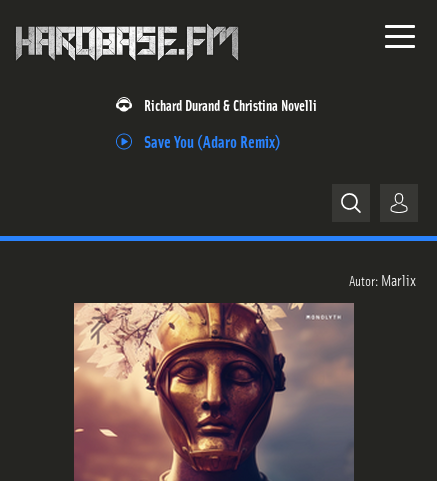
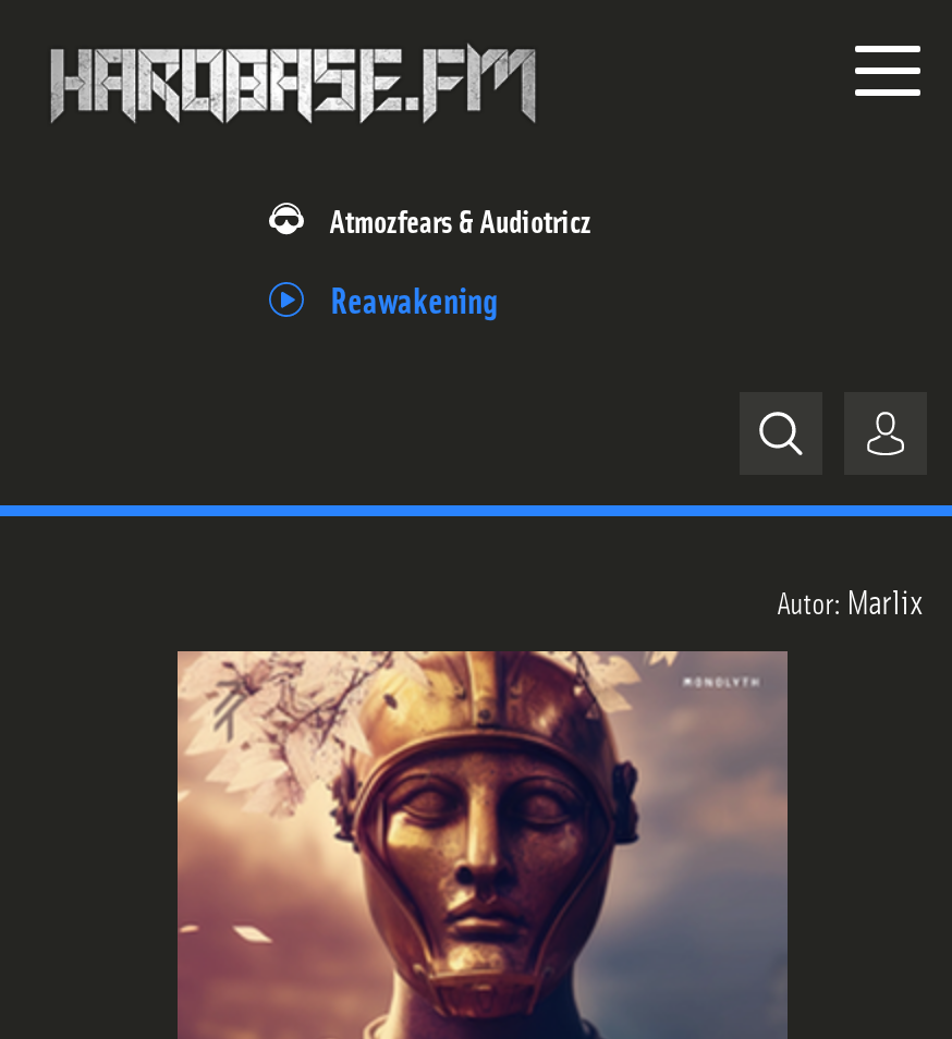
[144,95,317,114] Richard Durand & Christina Novelli -> [330,198,591,240] Atmozfears & Audiotricz
[144,130,281,151] Save You (Adaro Remix) -> [330,274,498,320] Reawakening

